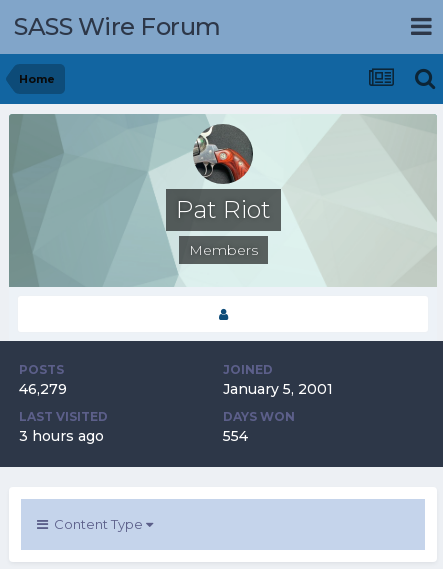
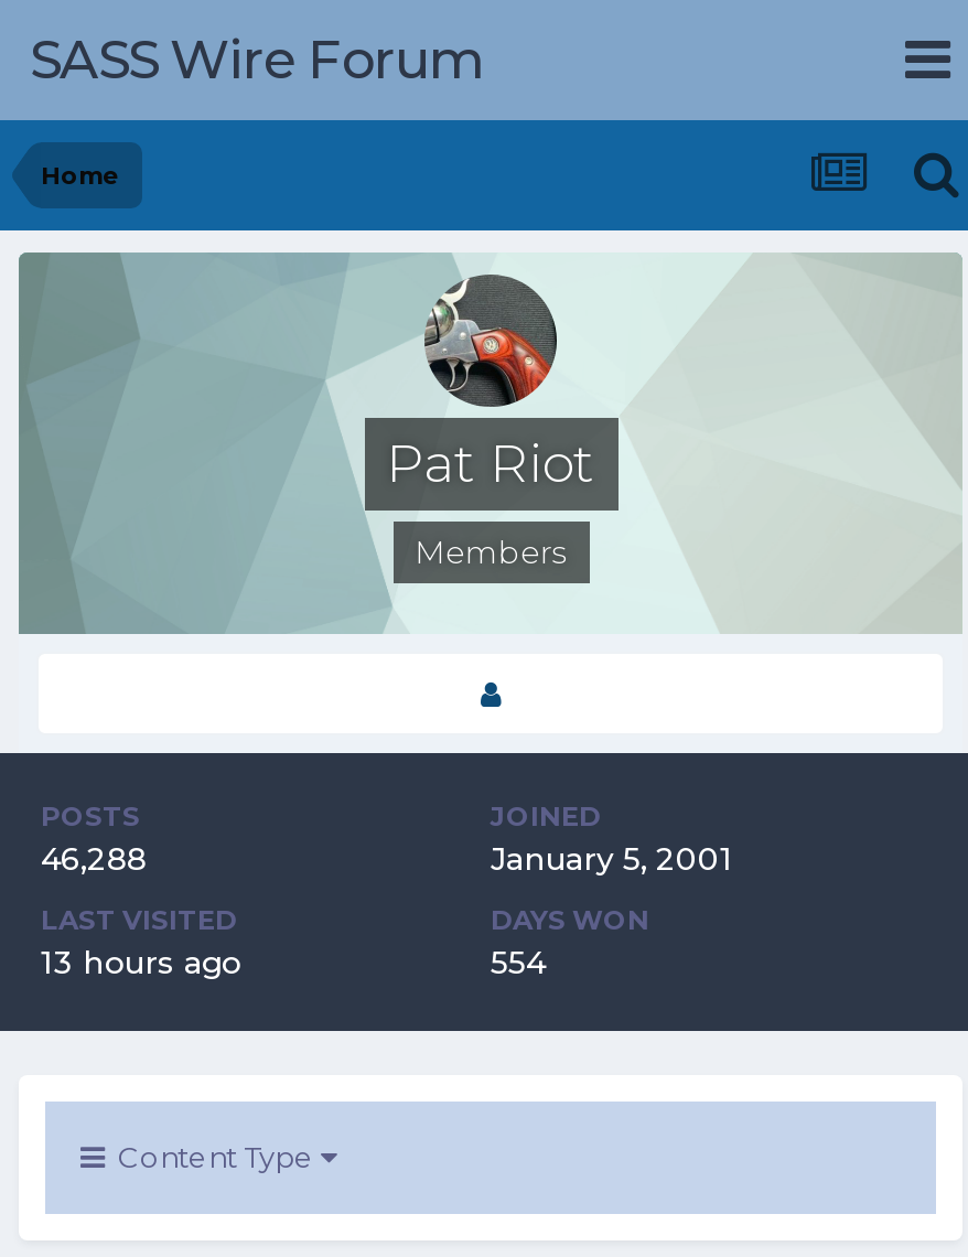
[19,380,67,398] 46,279 -> [41,839,147,879] 46,288
[19,427,104,445] 3 hours ago -> [41,943,241,982] 13 hours ago

